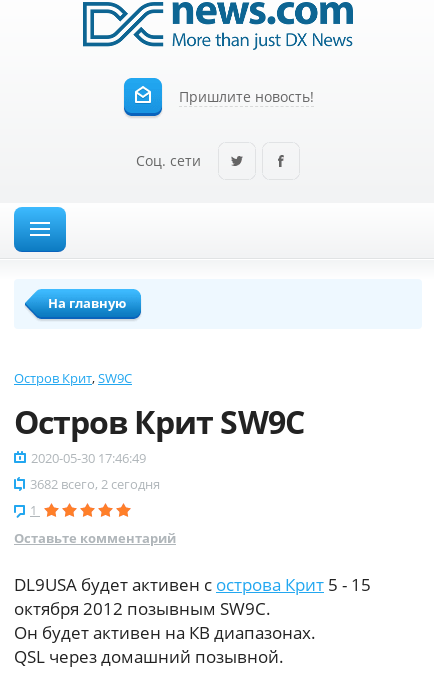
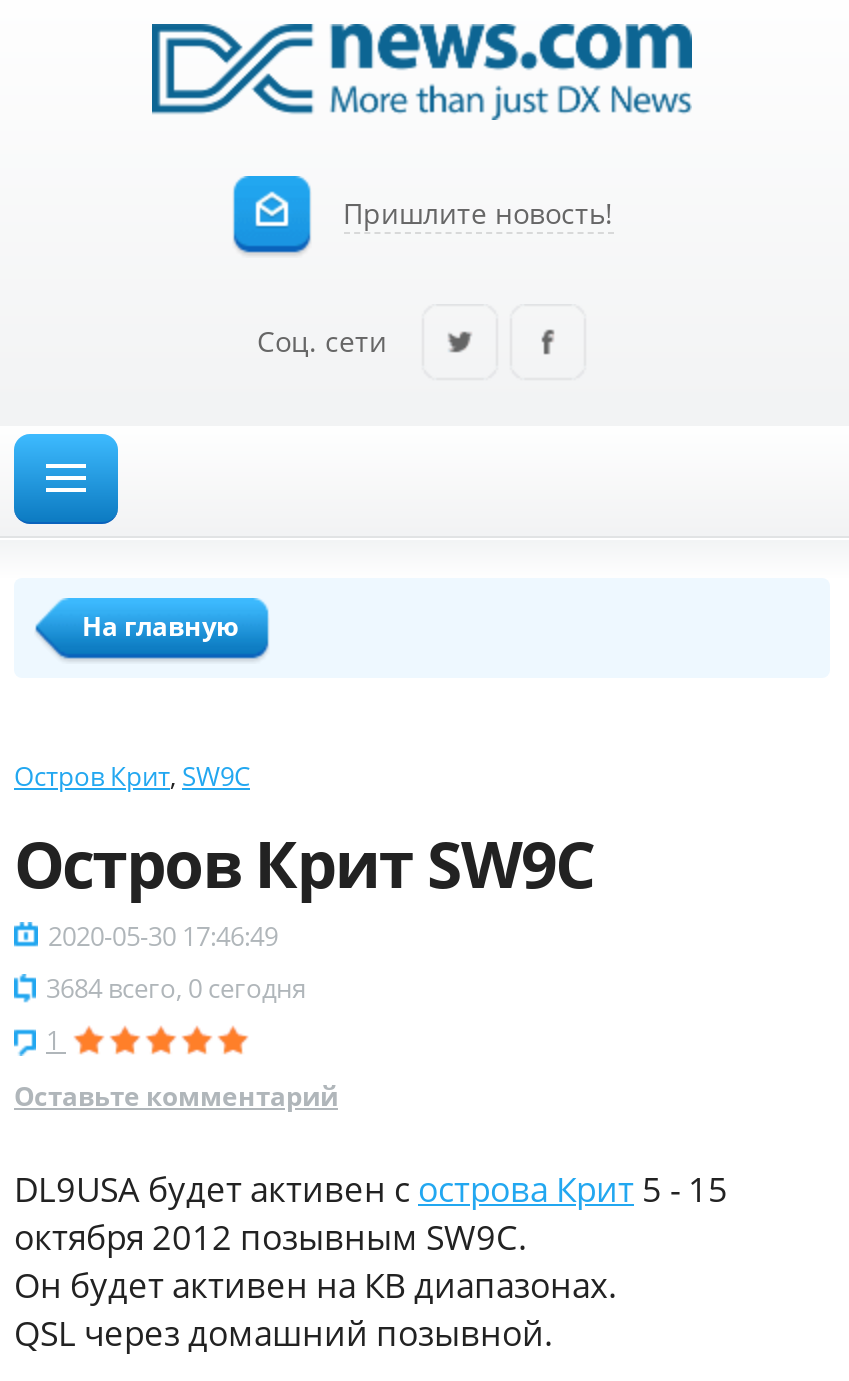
[30,475,160,493] 3682 всего, 2 сегодня -> [46,970,306,1006] 3684 всего, 0 сегодня

